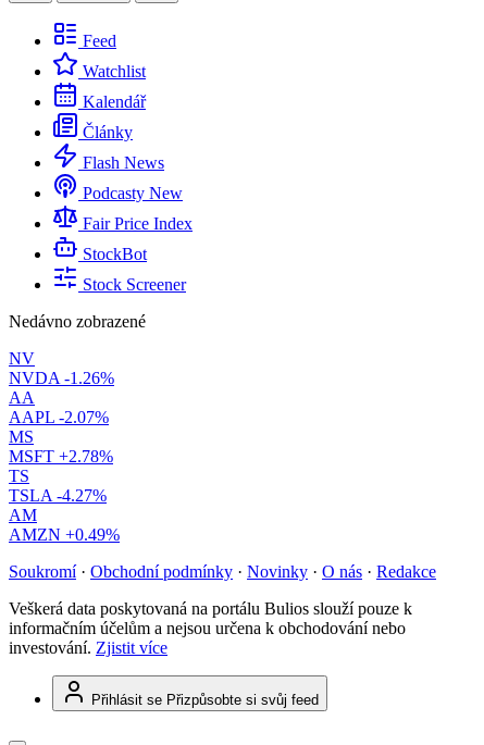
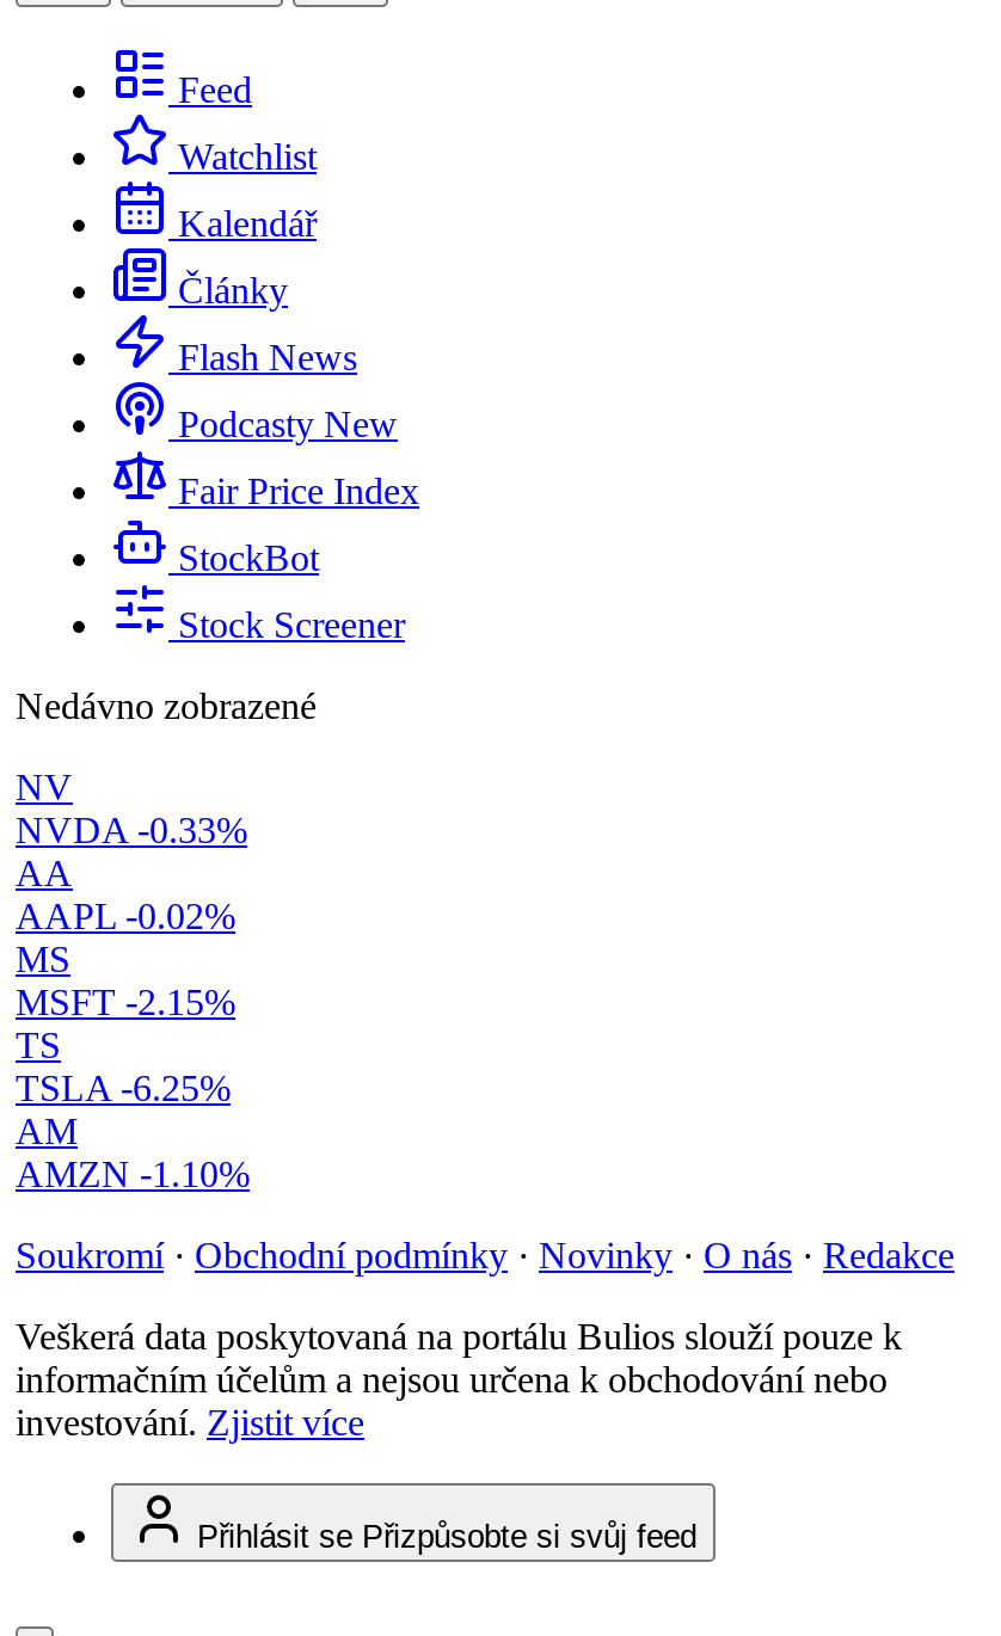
[9,369,114,387] NVDA -1.26% -> [16,810,247,850] NVDA -0.33%
[9,408,109,426] AAPL -2.07% -> [16,896,235,936] AAPL -0.02%
[9,447,113,466] MSFT +2.78% -> [16,982,235,1022] MSFT -2.15%
[9,486,107,505] TSLA -4.27% -> [16,1068,231,1108] TSLA -6.25%
[9,525,120,544] AMZN +0.49% -> [16,1154,250,1194] AMZN -1.10%

